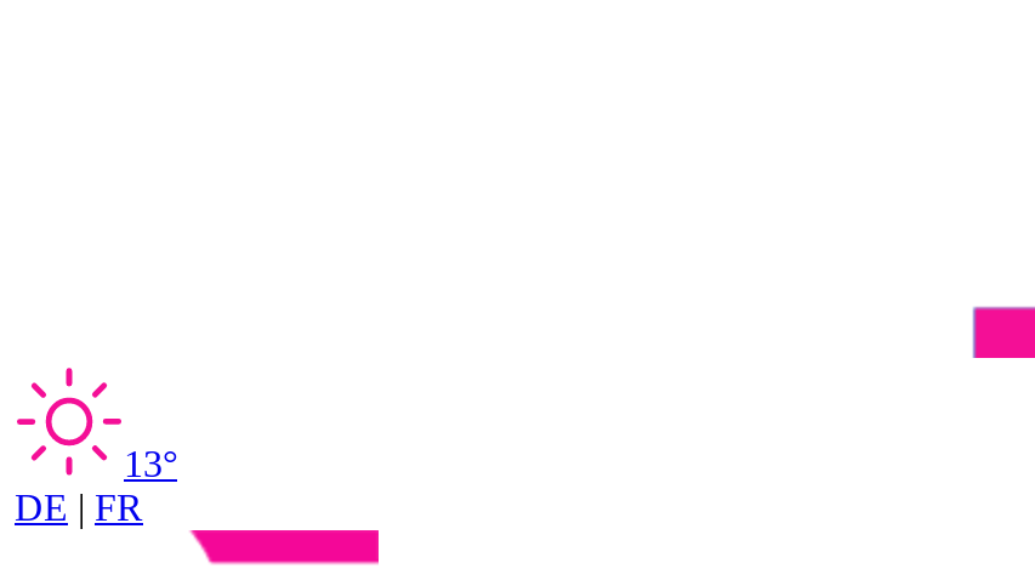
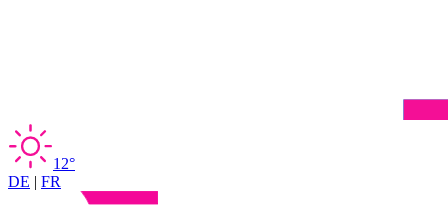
[124,443,177,484] 13° -> [53,155,75,172] 12°

